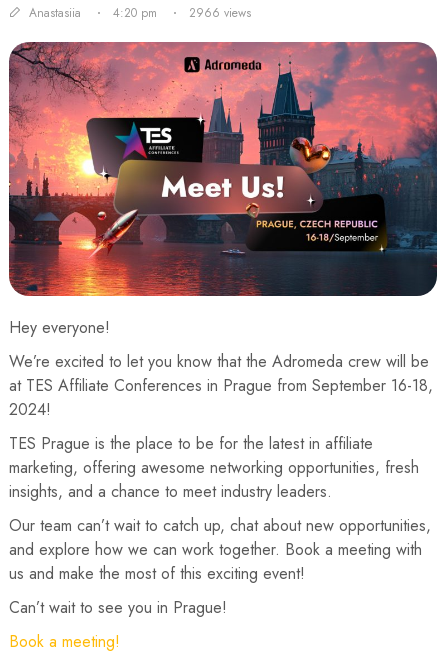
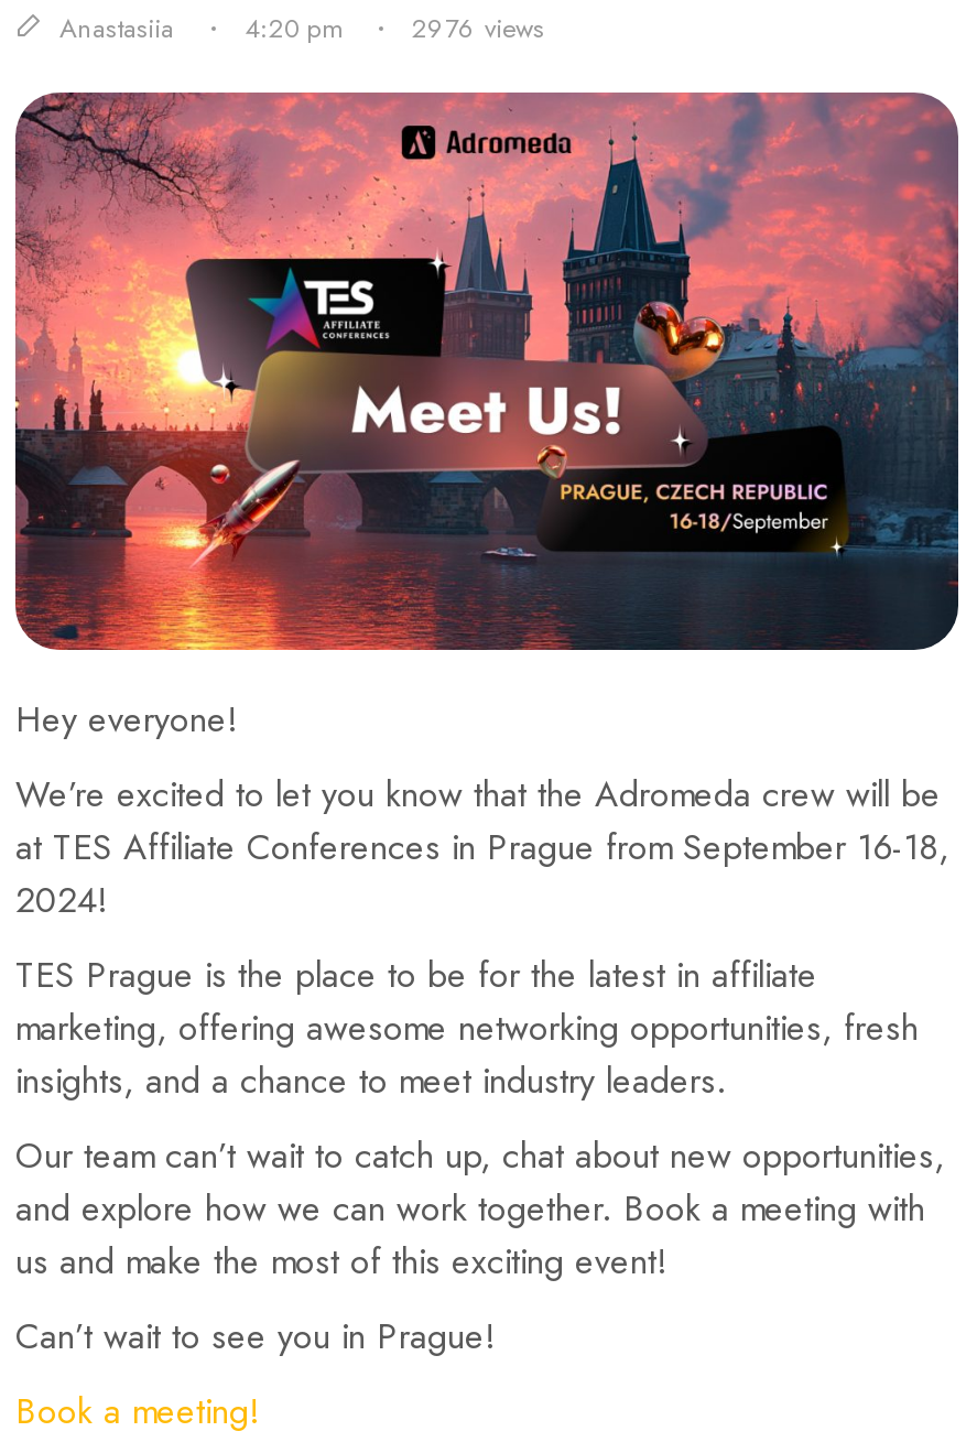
[29,4,251,22] Anastasiia 4:20 pm 2966 views -> [59,9,544,48] Anastasiia 4:20 pm 2976 views

